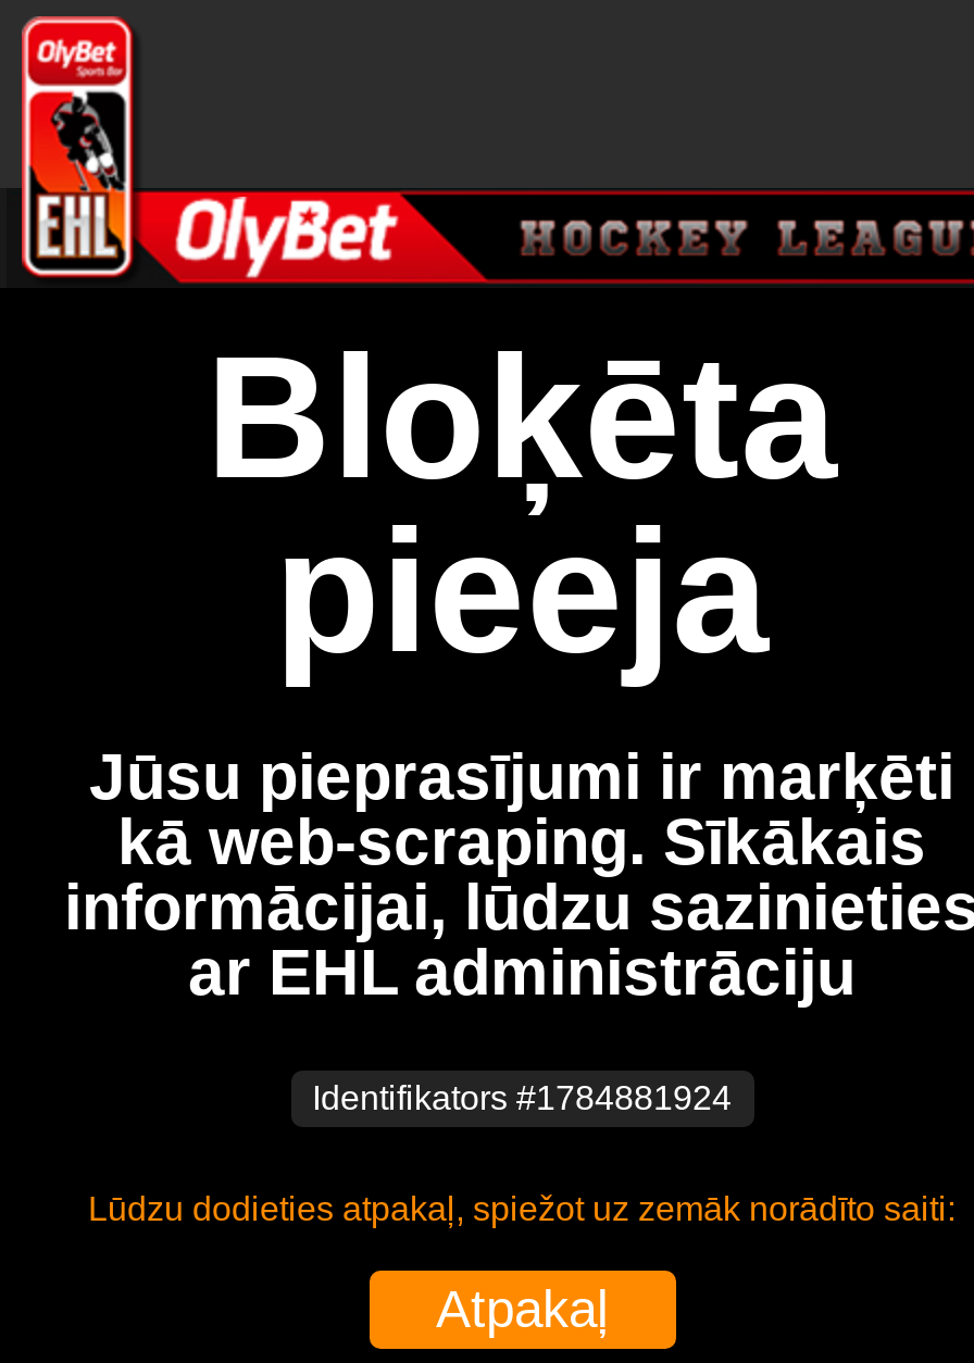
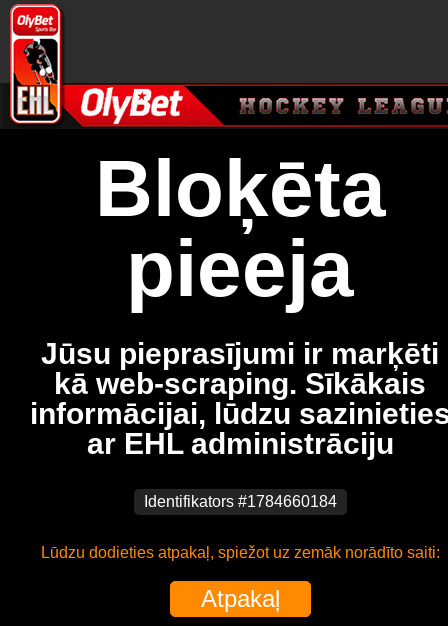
[312,1079,732,1116] Identifikators #1784881924 -> [143,493,336,510] Identifikators #1784660184

